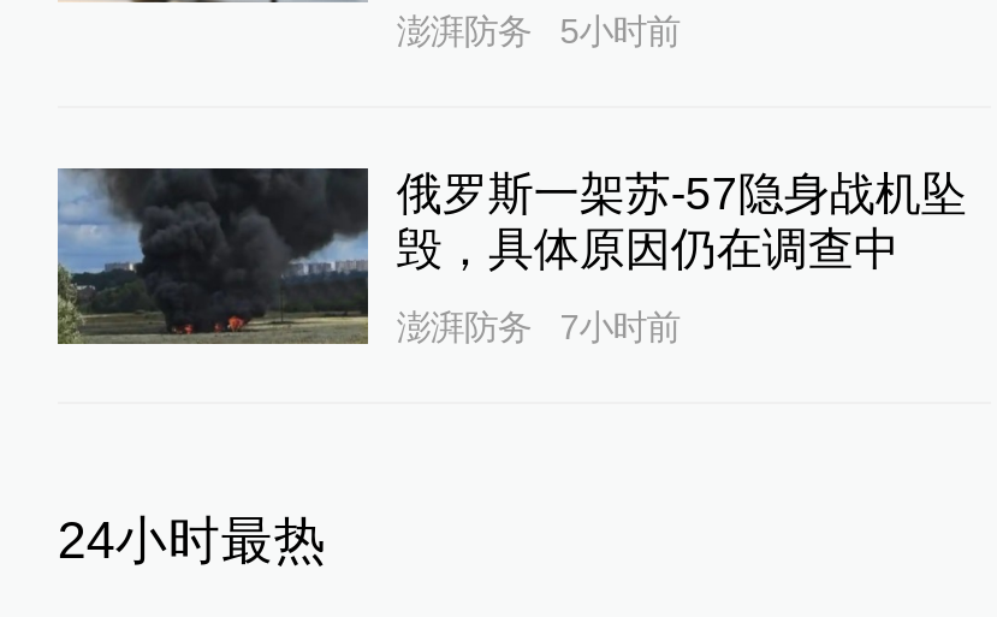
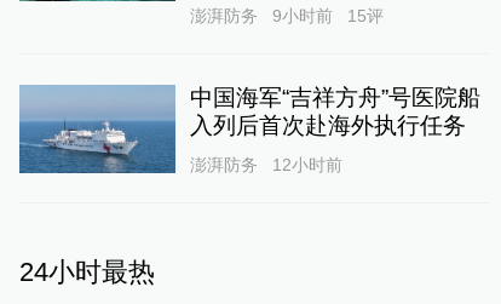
[560,12,680,51] 5小时前 -> [272,6,383,25] 9小时前 | 15评
[55,166,966,344] [image] | 俄罗斯一架苏-57隐身战机坠 | 毁，具体原因仍在调查中 -> [18,85,480,174] [image] | 中国海军“吉祥方舟”号医院船 | 入列后首次赴海外执行任务
[560,307,680,346] 7小时前 -> [272,155,342,174] 12小时前

